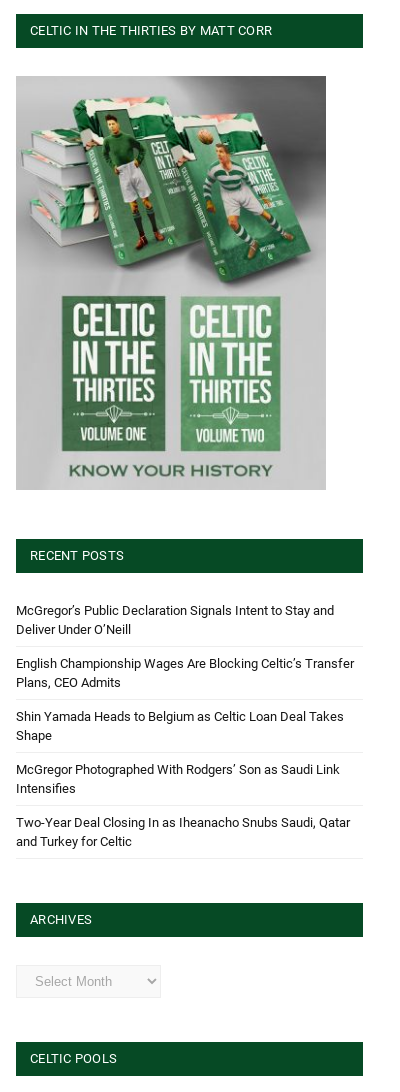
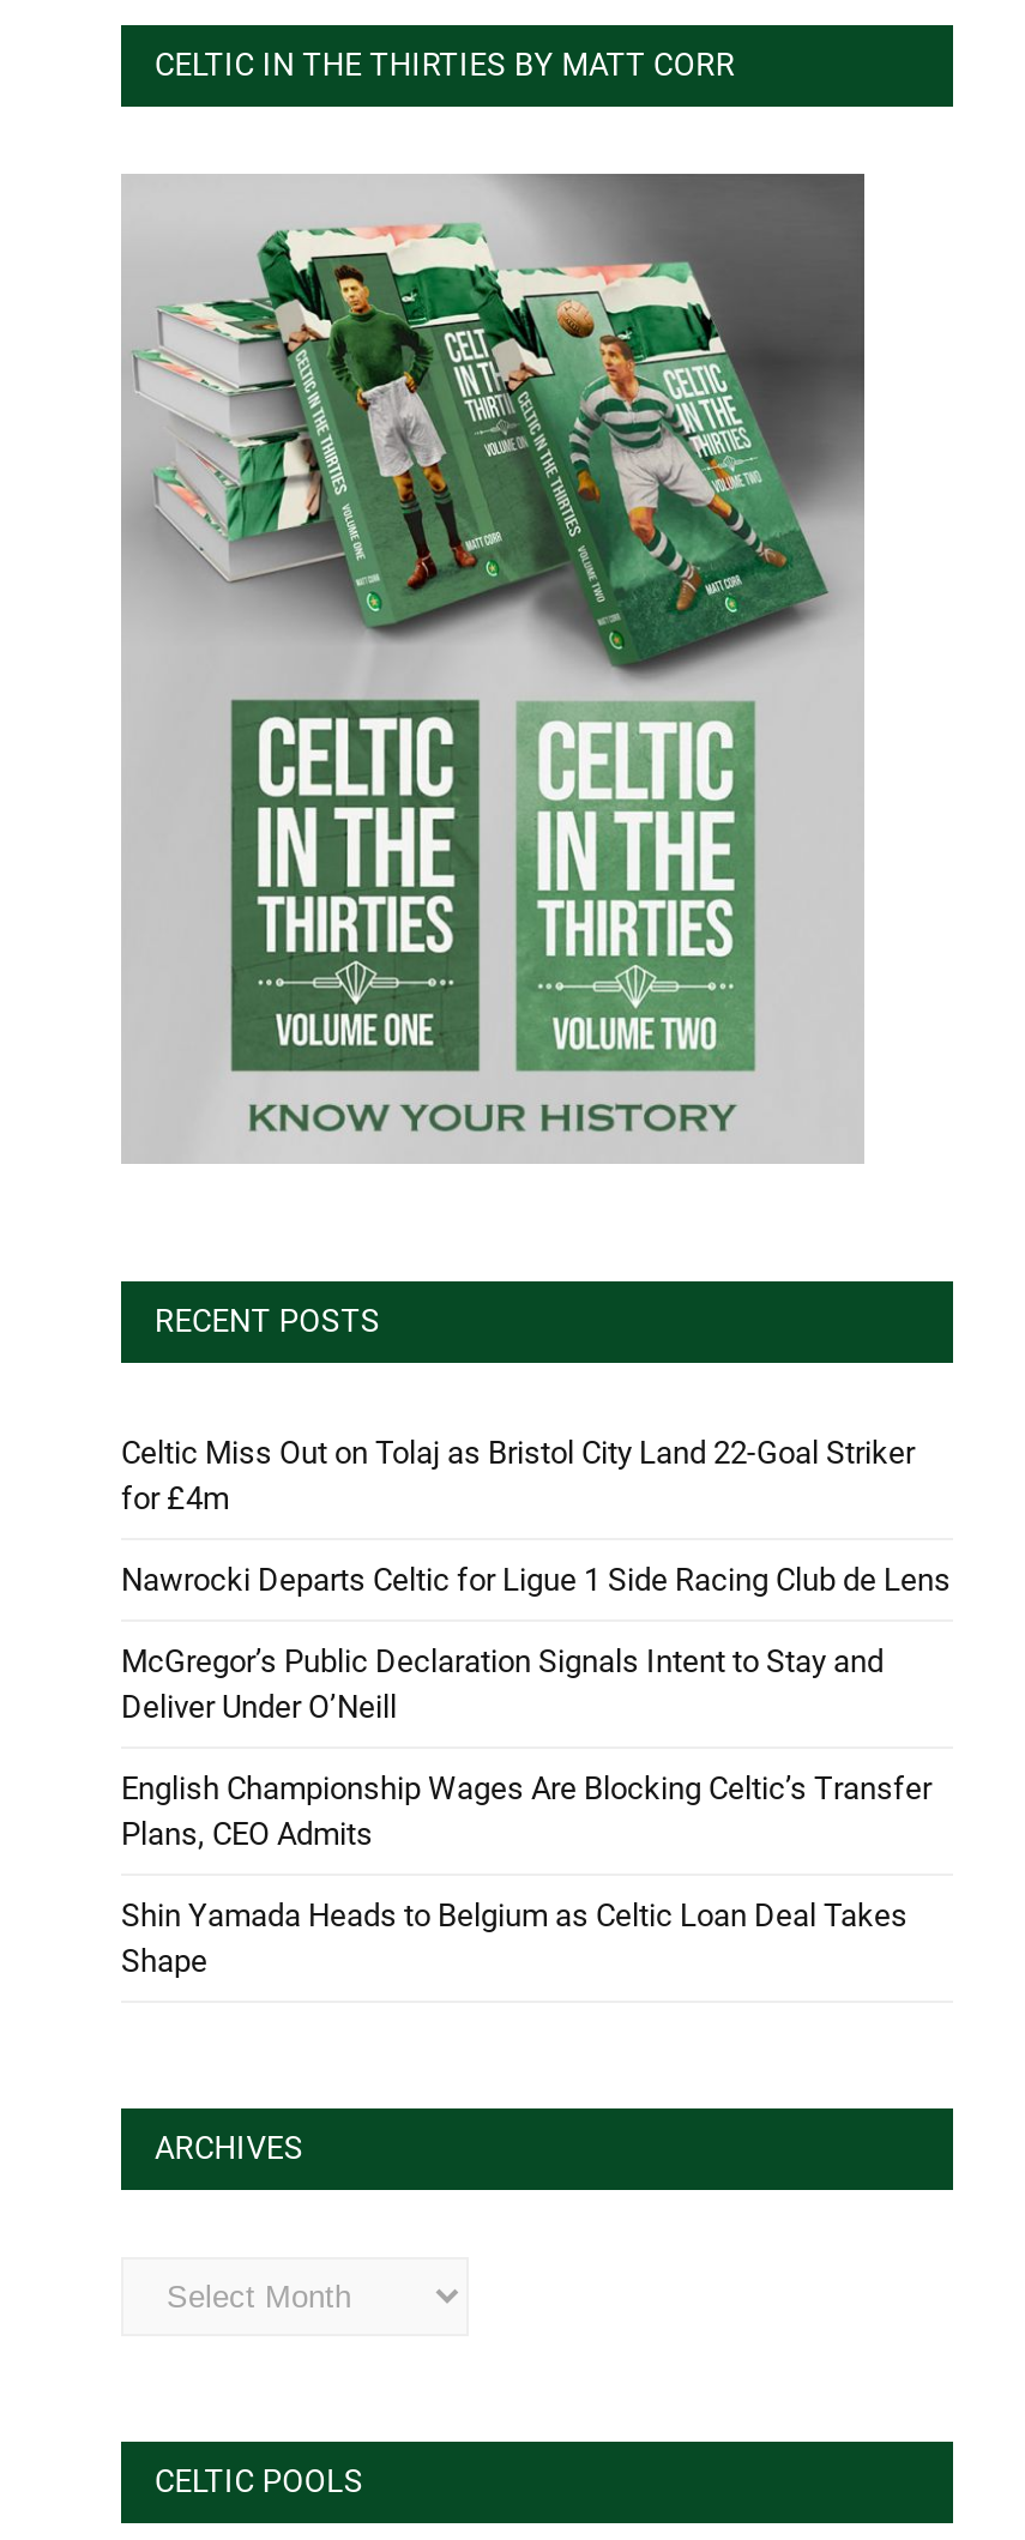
none -> [121,1435,951,1598] Celtic Miss Out on Tolaj as Bristol City Land 22-Goal Striker | for £4m | Nawrocki Departs Celtic for Ligue 1 Side Racing Club de Lens
moved [16,603,354,743] -> [121,1644,931,1979]: McGregor’s Public Declaration Signals Intent to Stay and | Deliver Under O’Neill | English Championship Wages Are Blocking Celtic’s Transfer | Plans, CEO Admits | Shin Yamada Heads to Belgium as Celtic Loan Deal Takes | Shape
[16,762,350,849] McGregor Photographed With Rodgers’ Son as Saudi Link | Intensifies | Two-Year Deal Closing In as Iheanacho Snubs Saudi, Qatar | and Turkey for Celtic -> none

